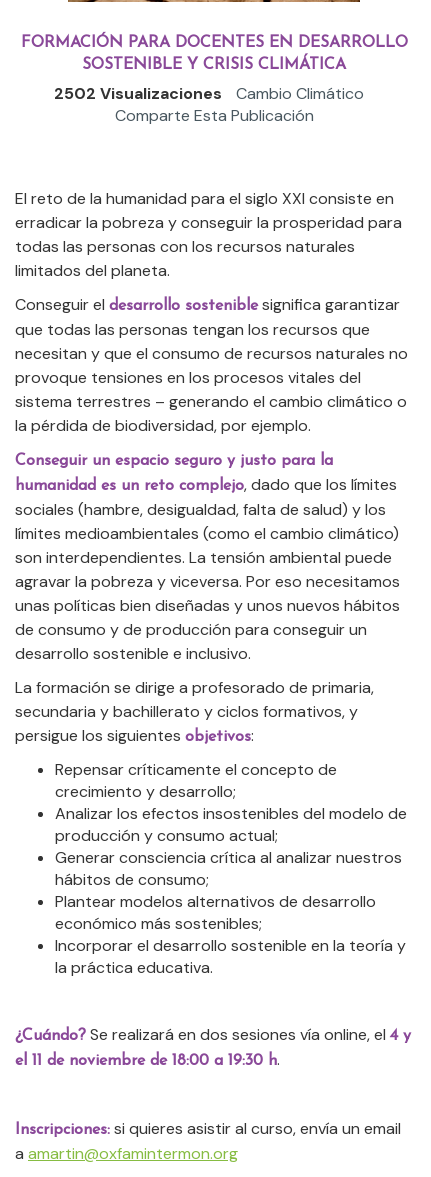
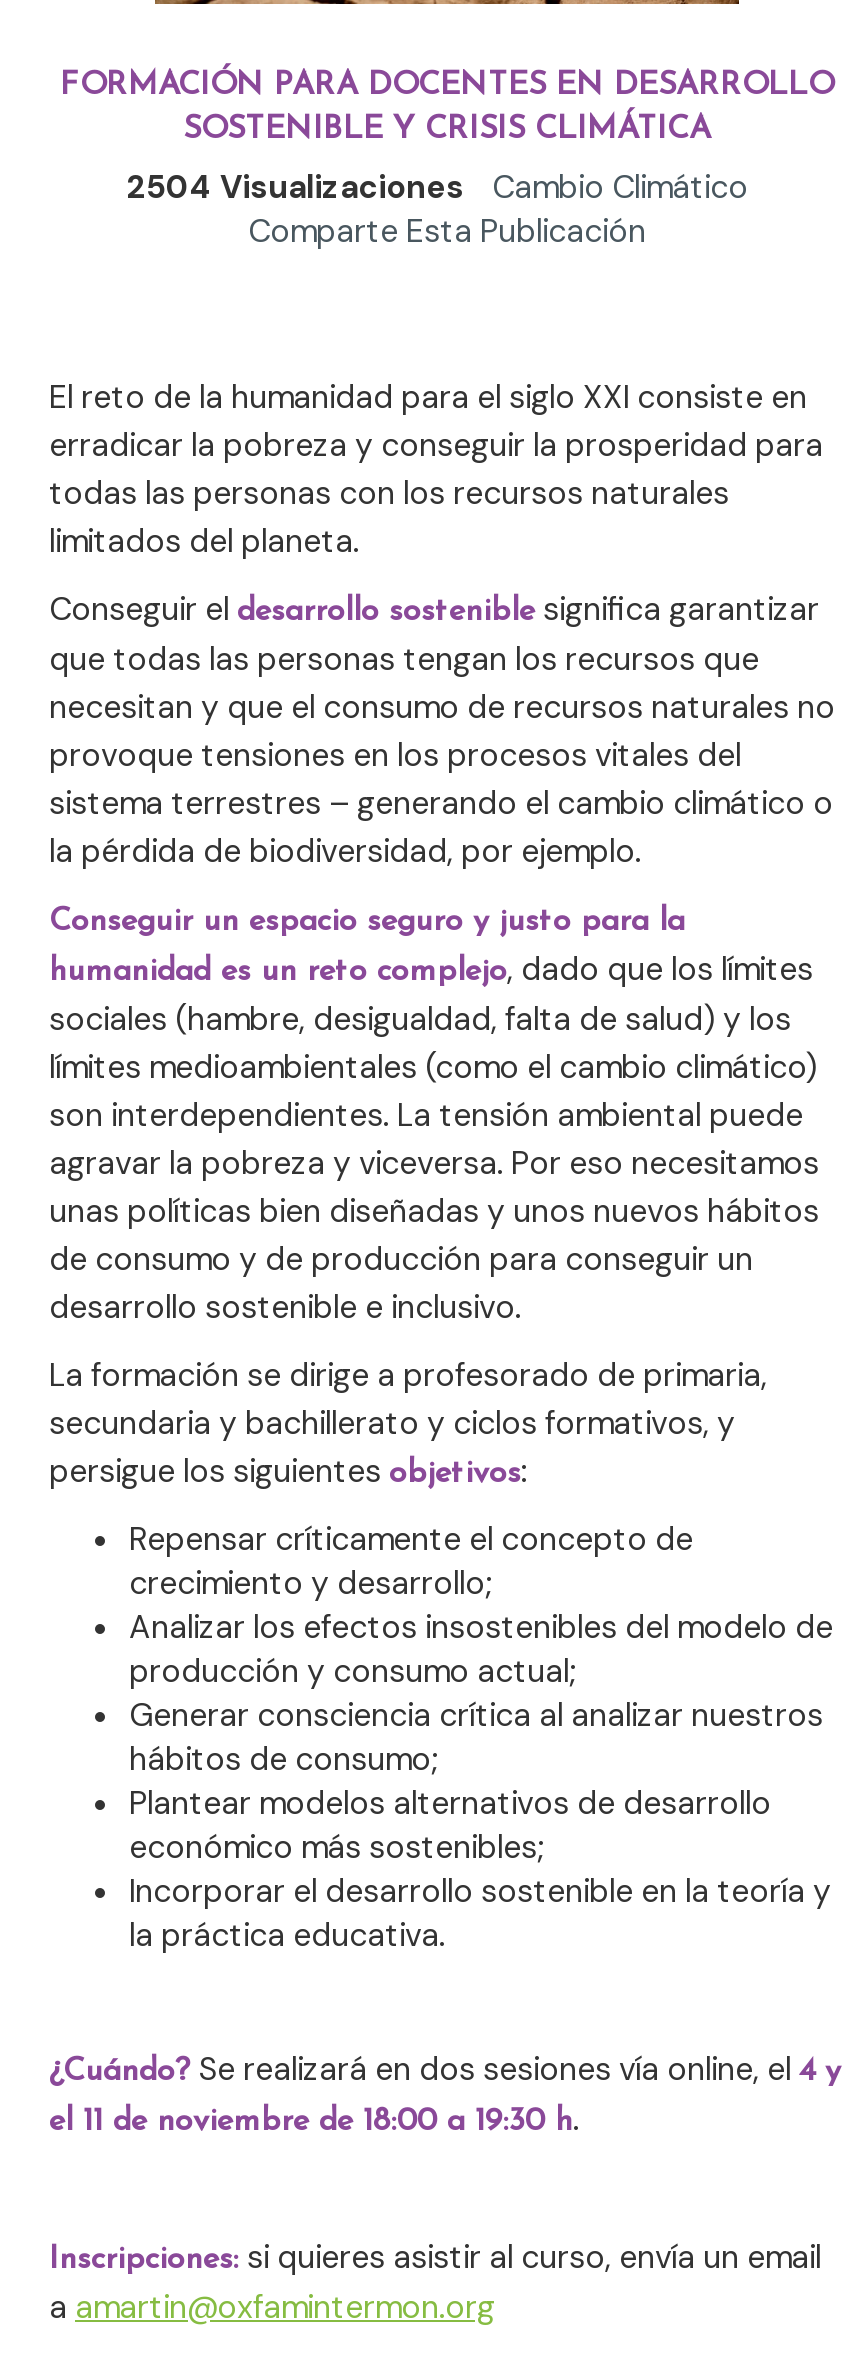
[54,83,222,104] 2502 Visualizaciones -> [126,165,464,207] 2504 Visualizaciones

